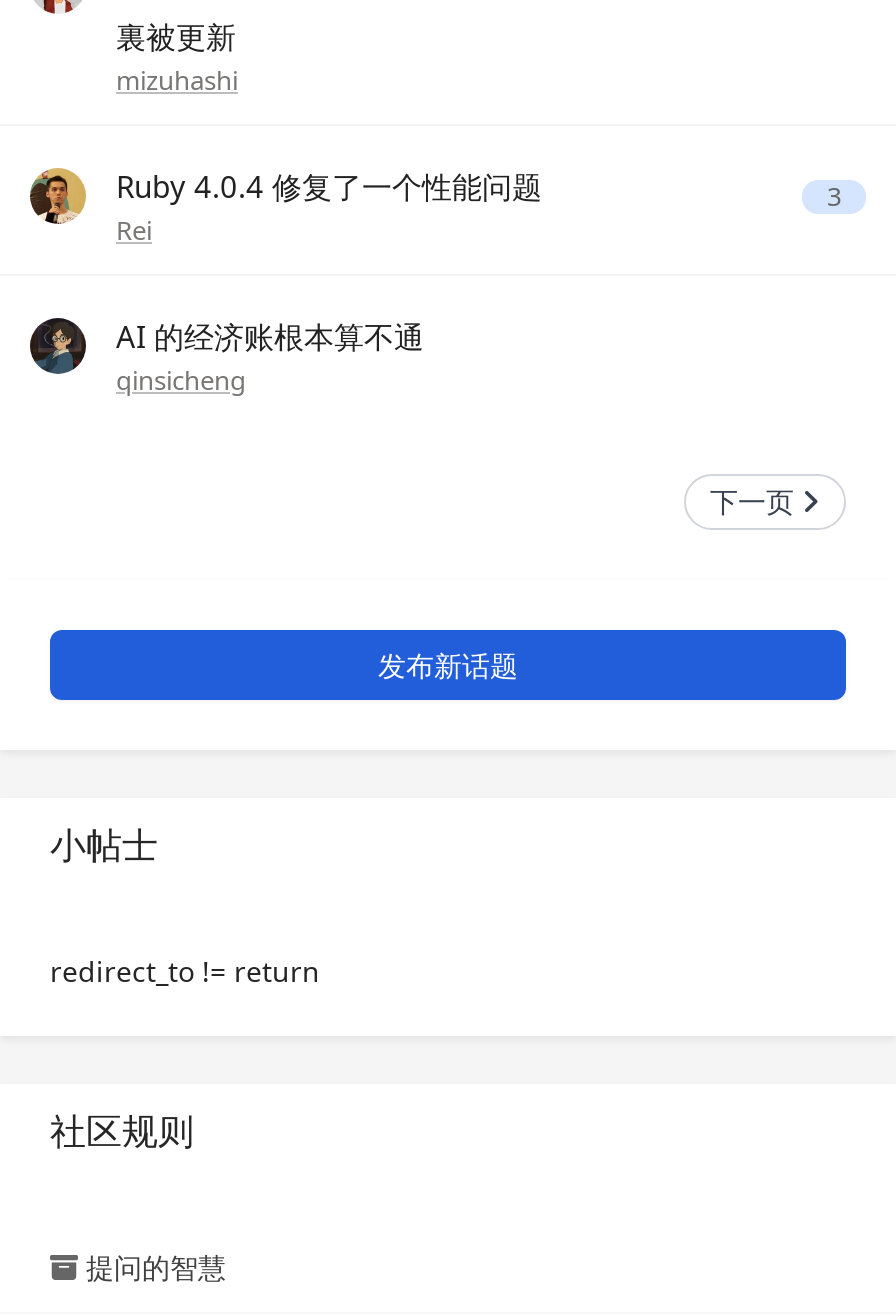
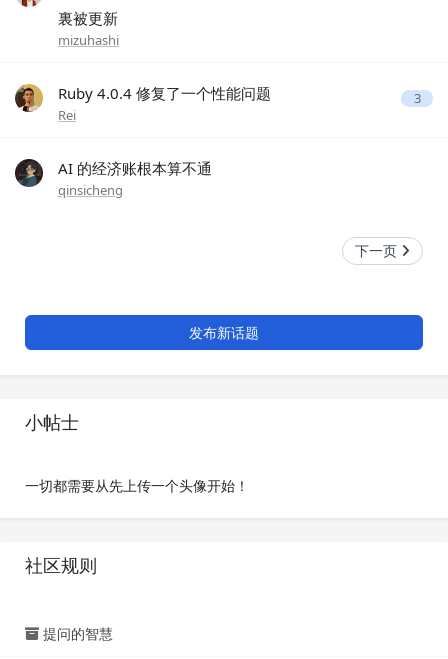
[50,952,320,990] redirect_to != return -> [25,476,249,495] 一切都需要从先上传一个头像开始！

